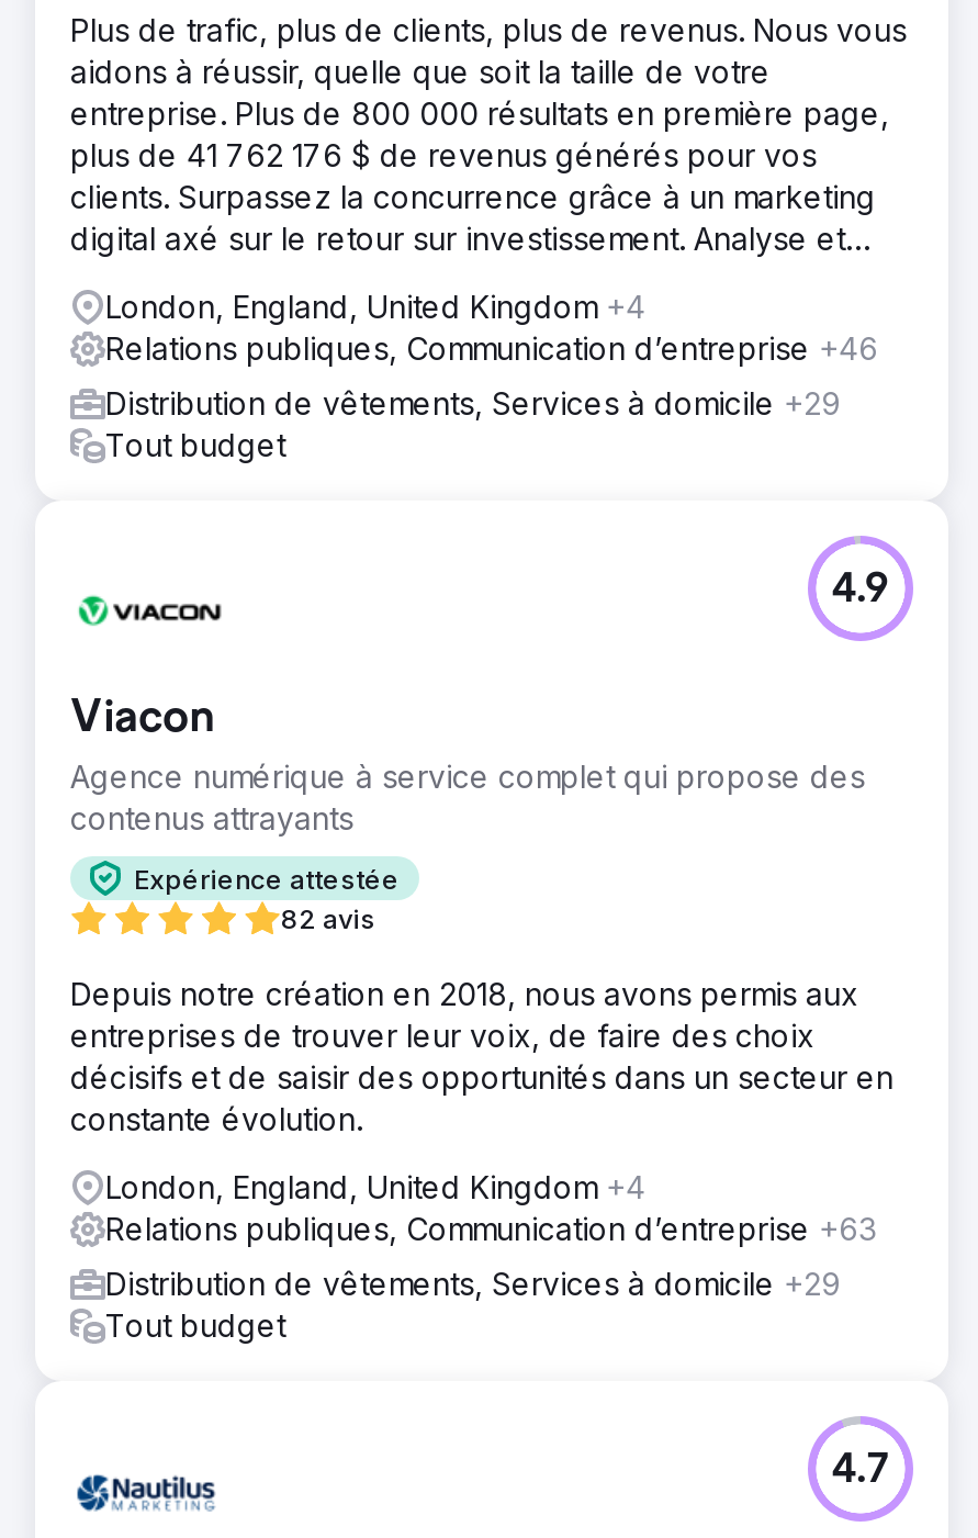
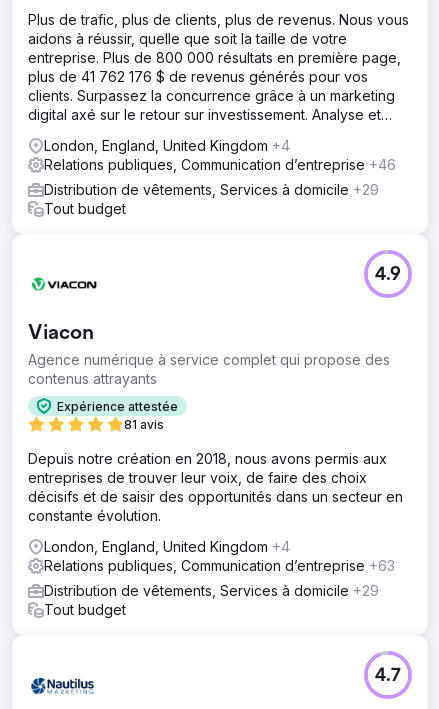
[281,902,375,935] 82 avis -> [124,417,164,432] 81 avis

